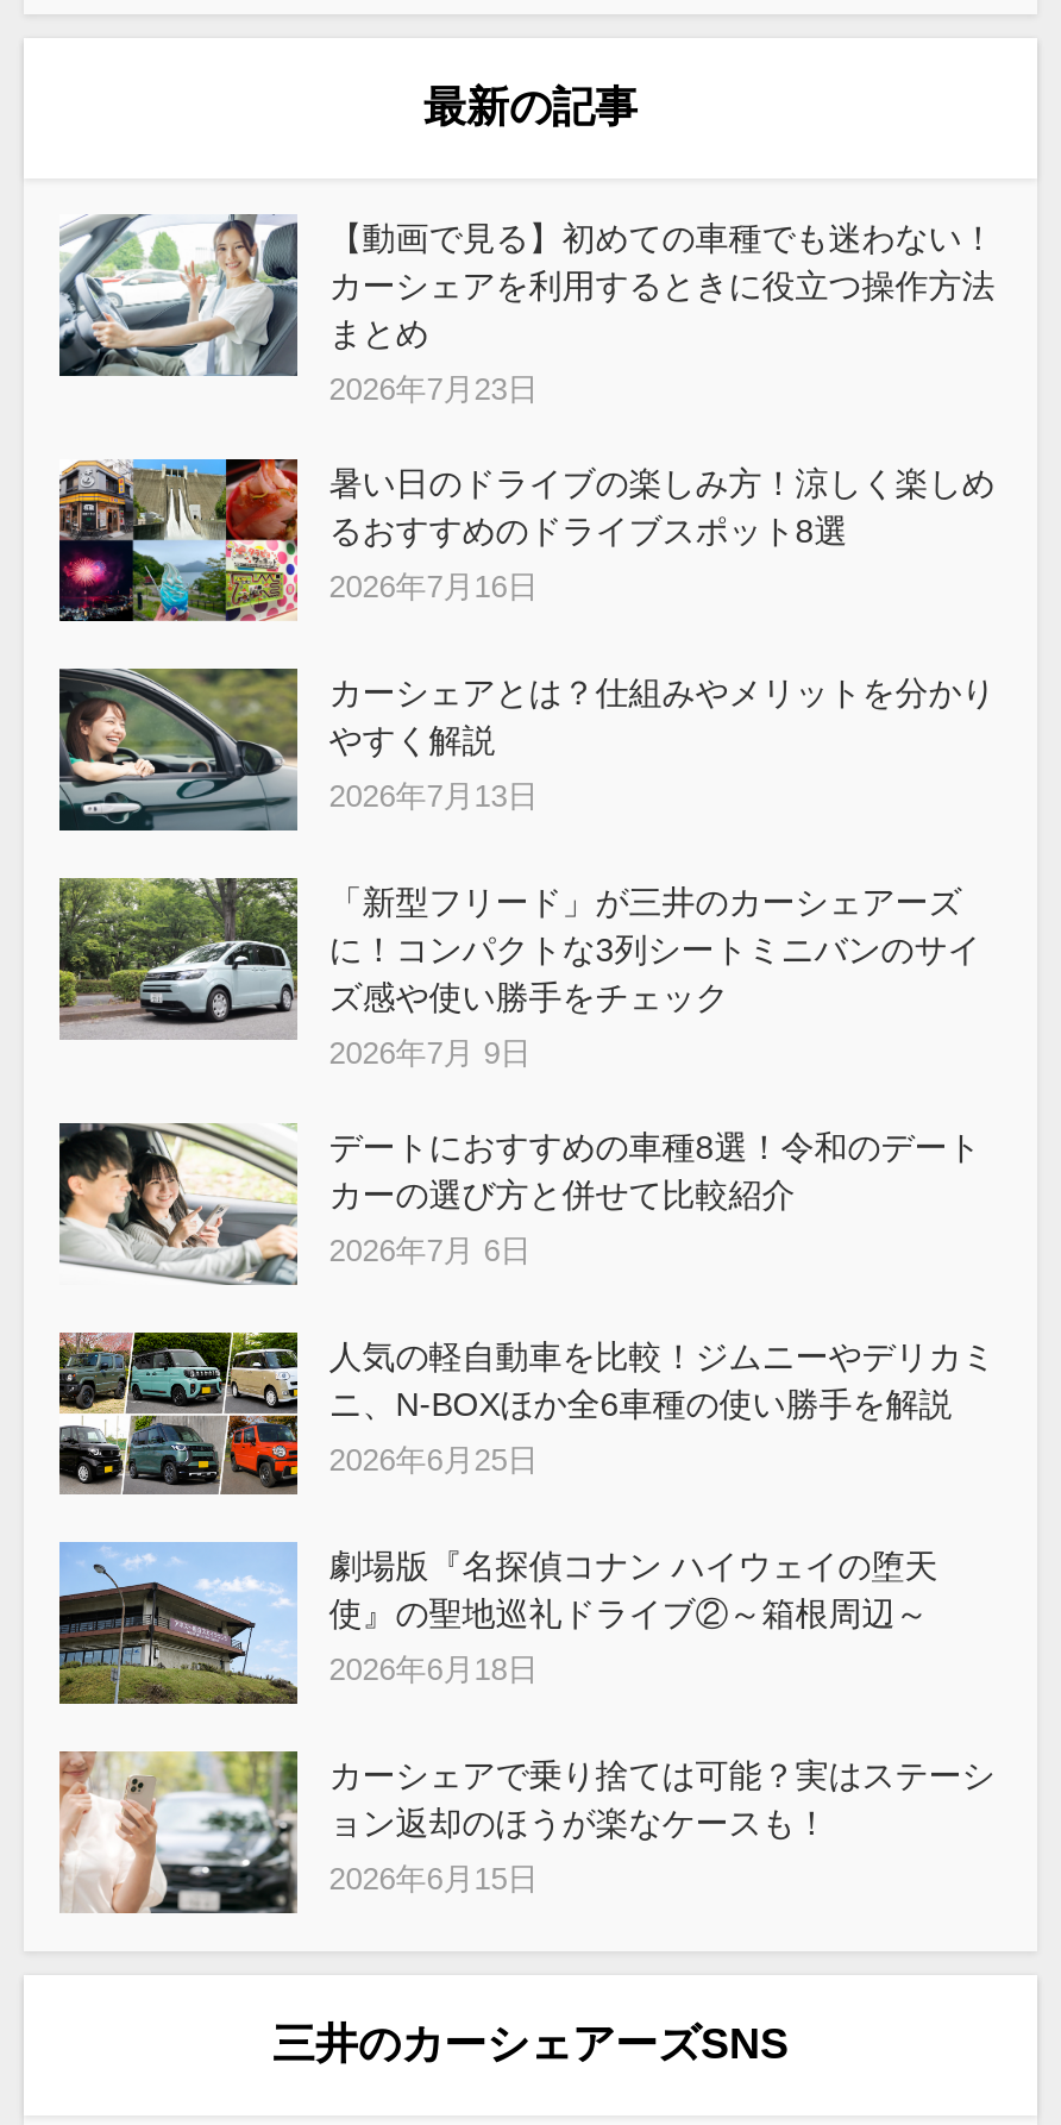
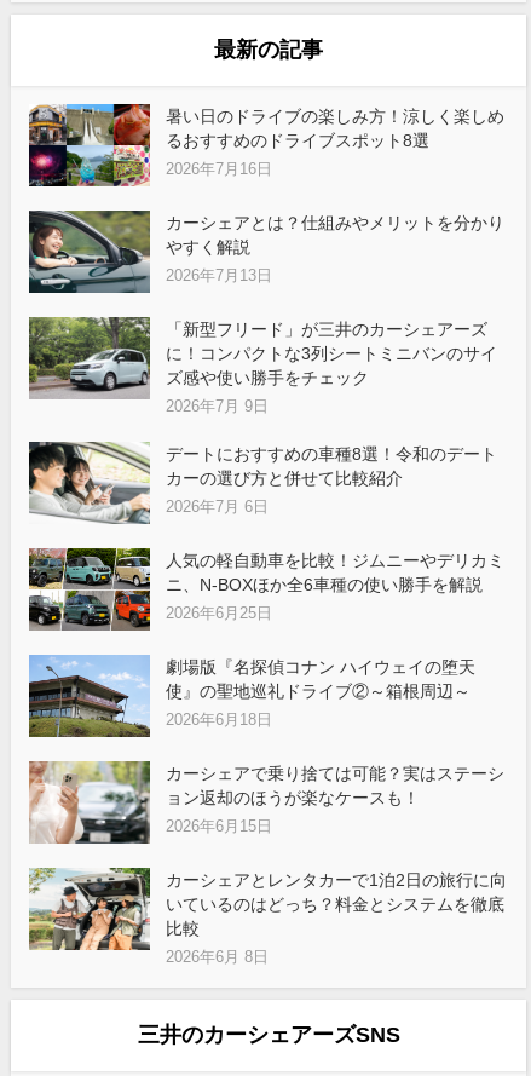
[57,212,995,407] [image] | 【動画で見る】初めての車種でも迷わない！ | カーシェアを利用するときに役立つ操作方法 | まとめ | 2026年7月23日 -> none
moved [55,457,995,1896] -> [27,103,505,835]: [image] | 暑い日のドライブの楽しみ方！涼しく楽しめ | るおすすめのドライブスポット8選 | ... | ョン返却のほうが楽なケースも！ | 2026年6月15日
none -> [28,867,507,966] [image] | カーシェアとレンタカーで1泊2日の旅行に向 | いているのはどっち？料金とシステムを徹底 | 比較 | 2026年6月 8日

